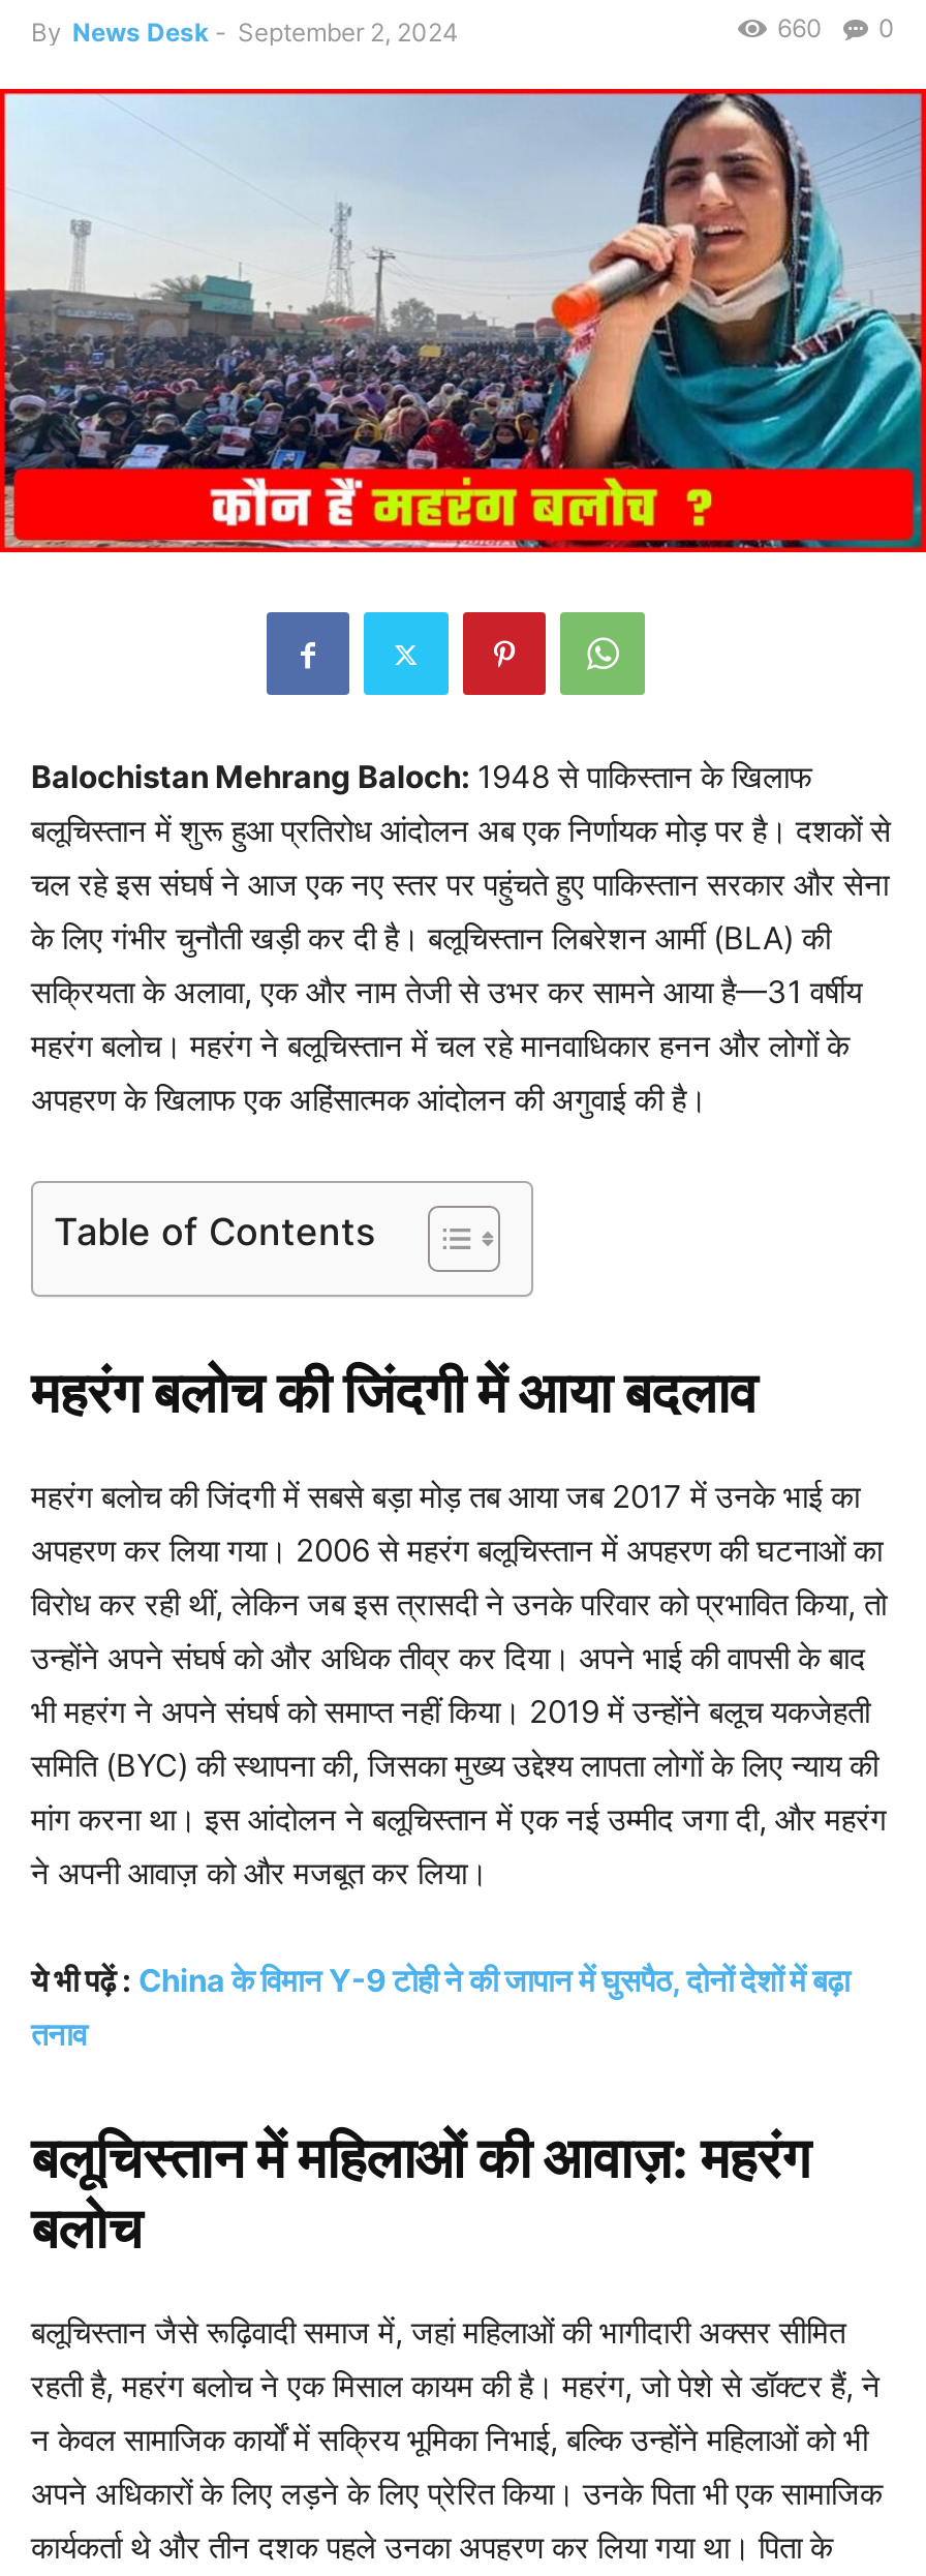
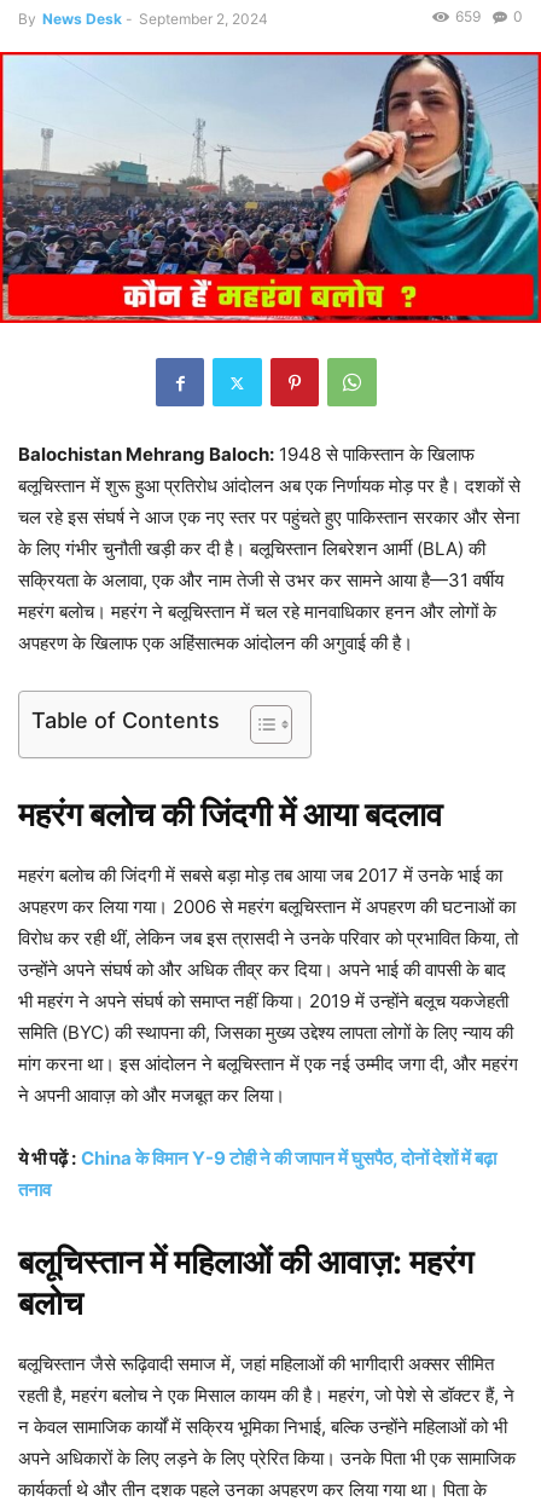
[777,12,895,43] 660 0 -> [455,7,523,25] 659 0

